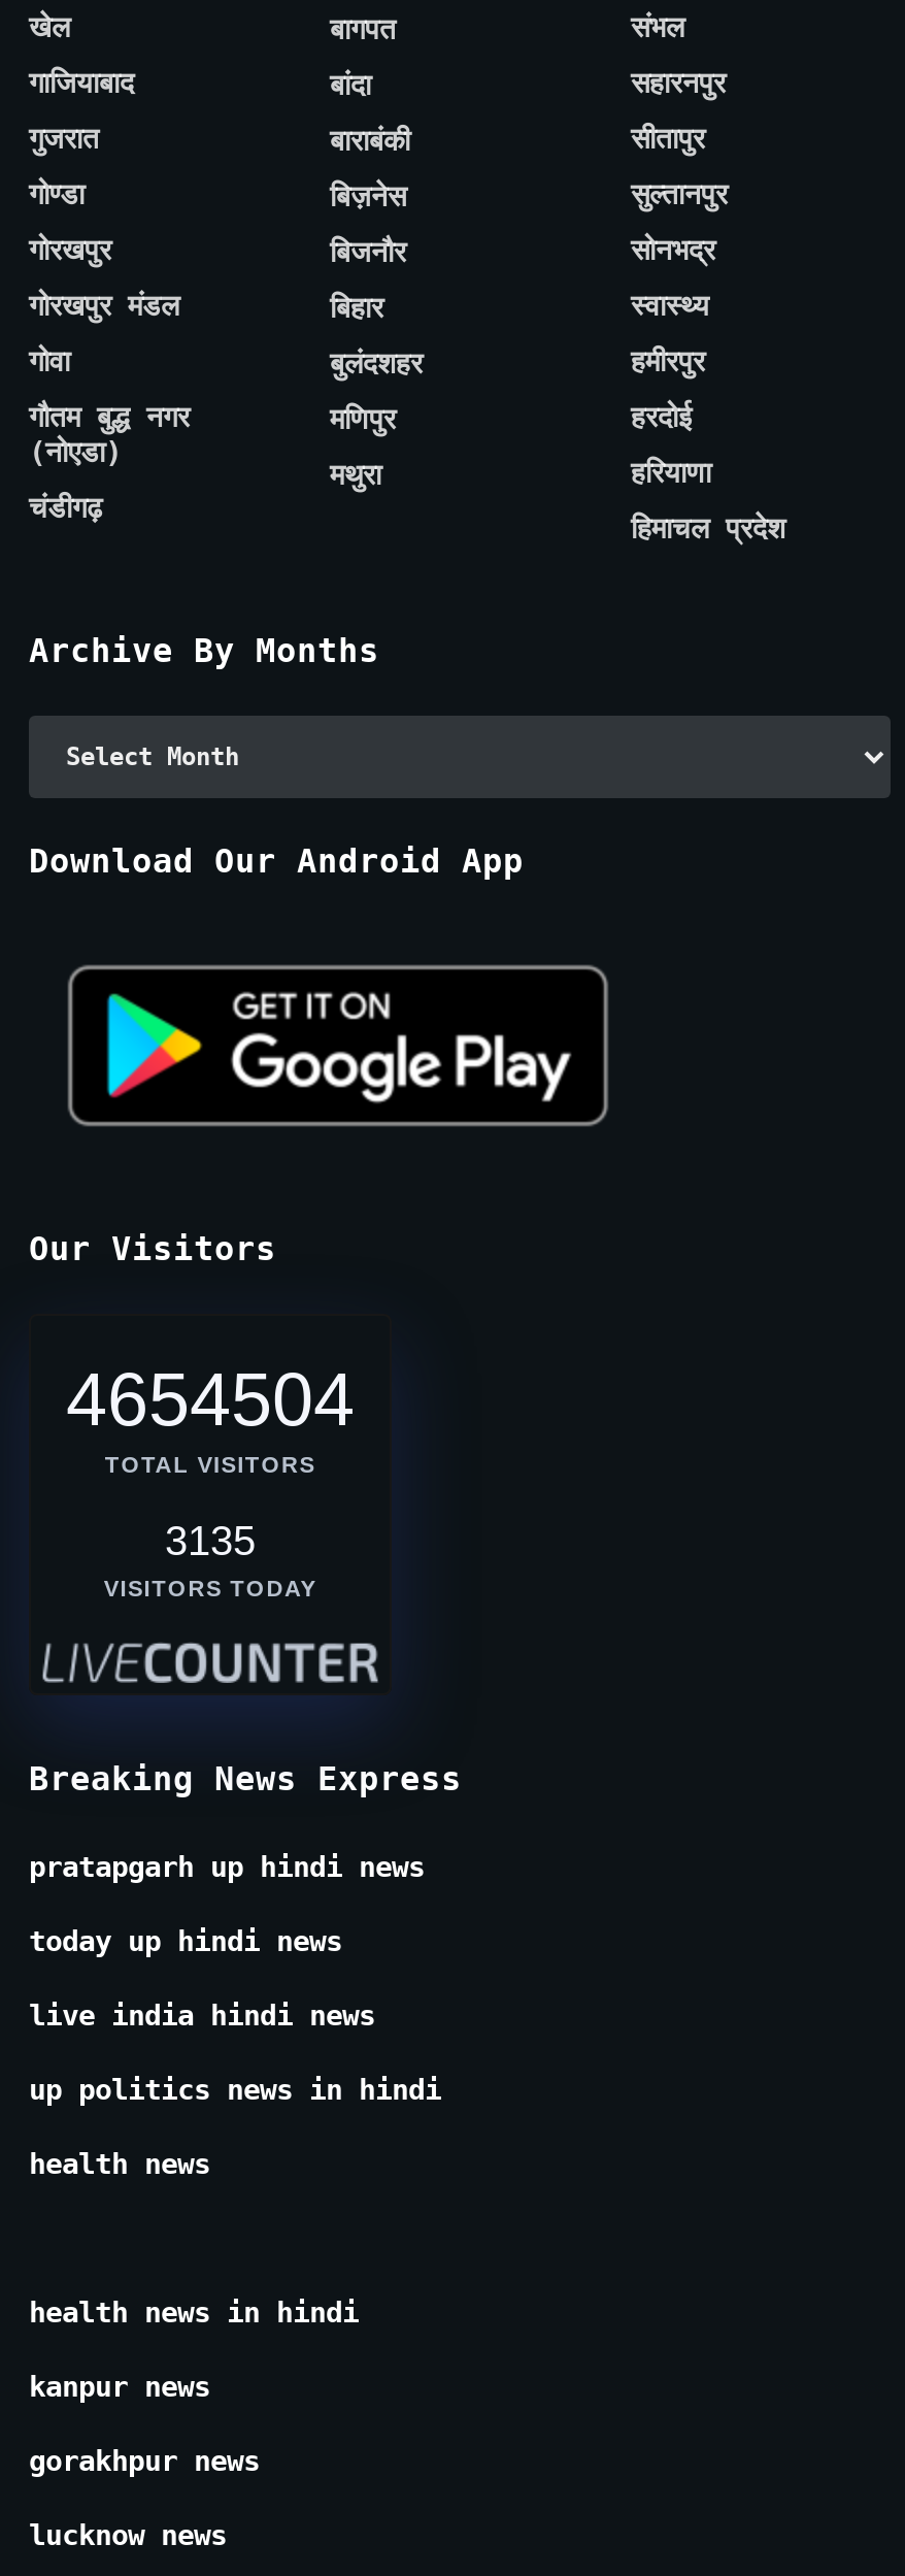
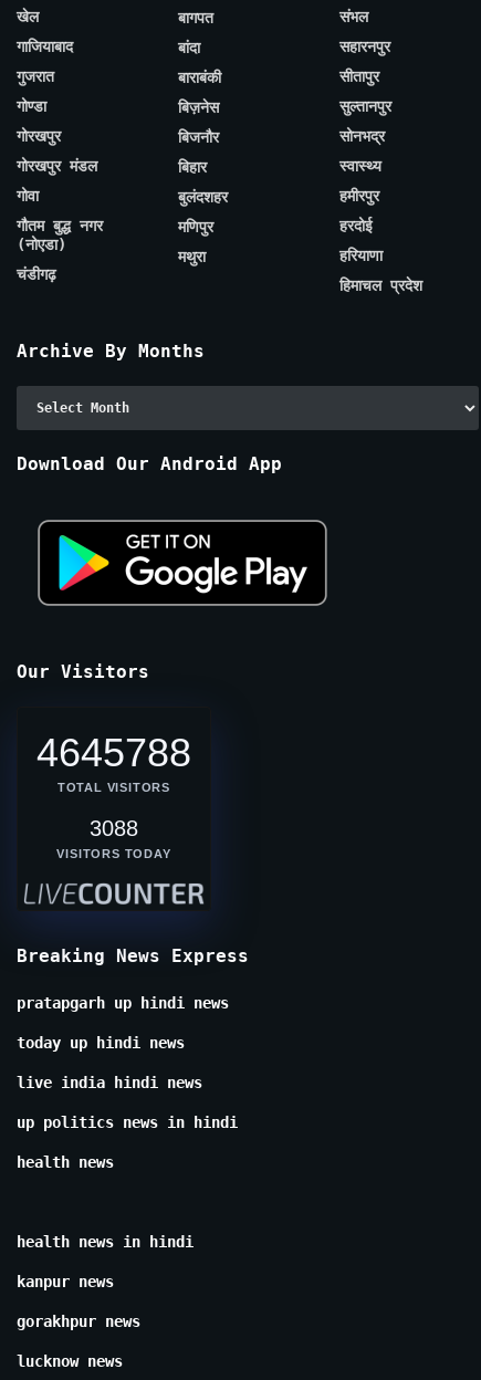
[66,1356,355,1441] 4654504 -> [36,729,191,775] 4645788
[165,1517,256,1562] 3135 -> [90,816,138,840] 3088

